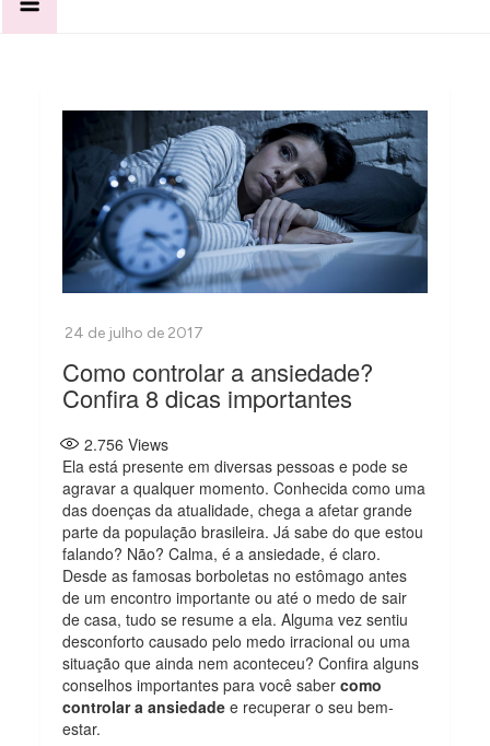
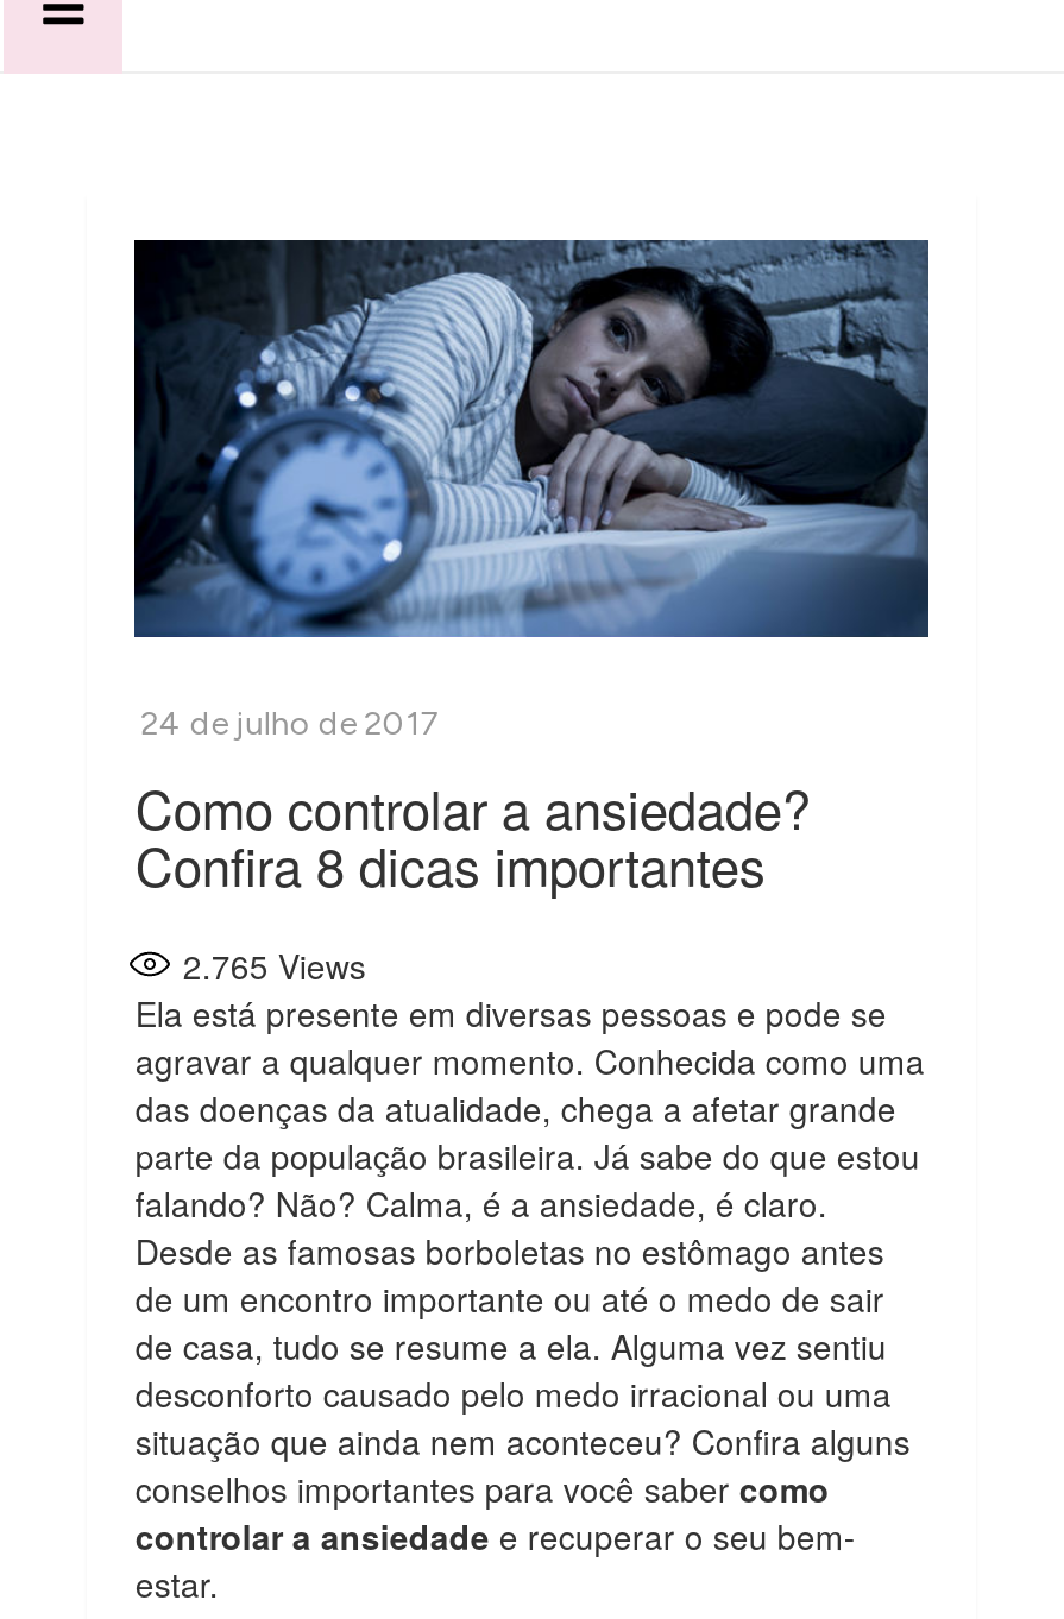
[85,433,169,455] 2.756 Views -> [183,941,366,988] 2.765 Views

